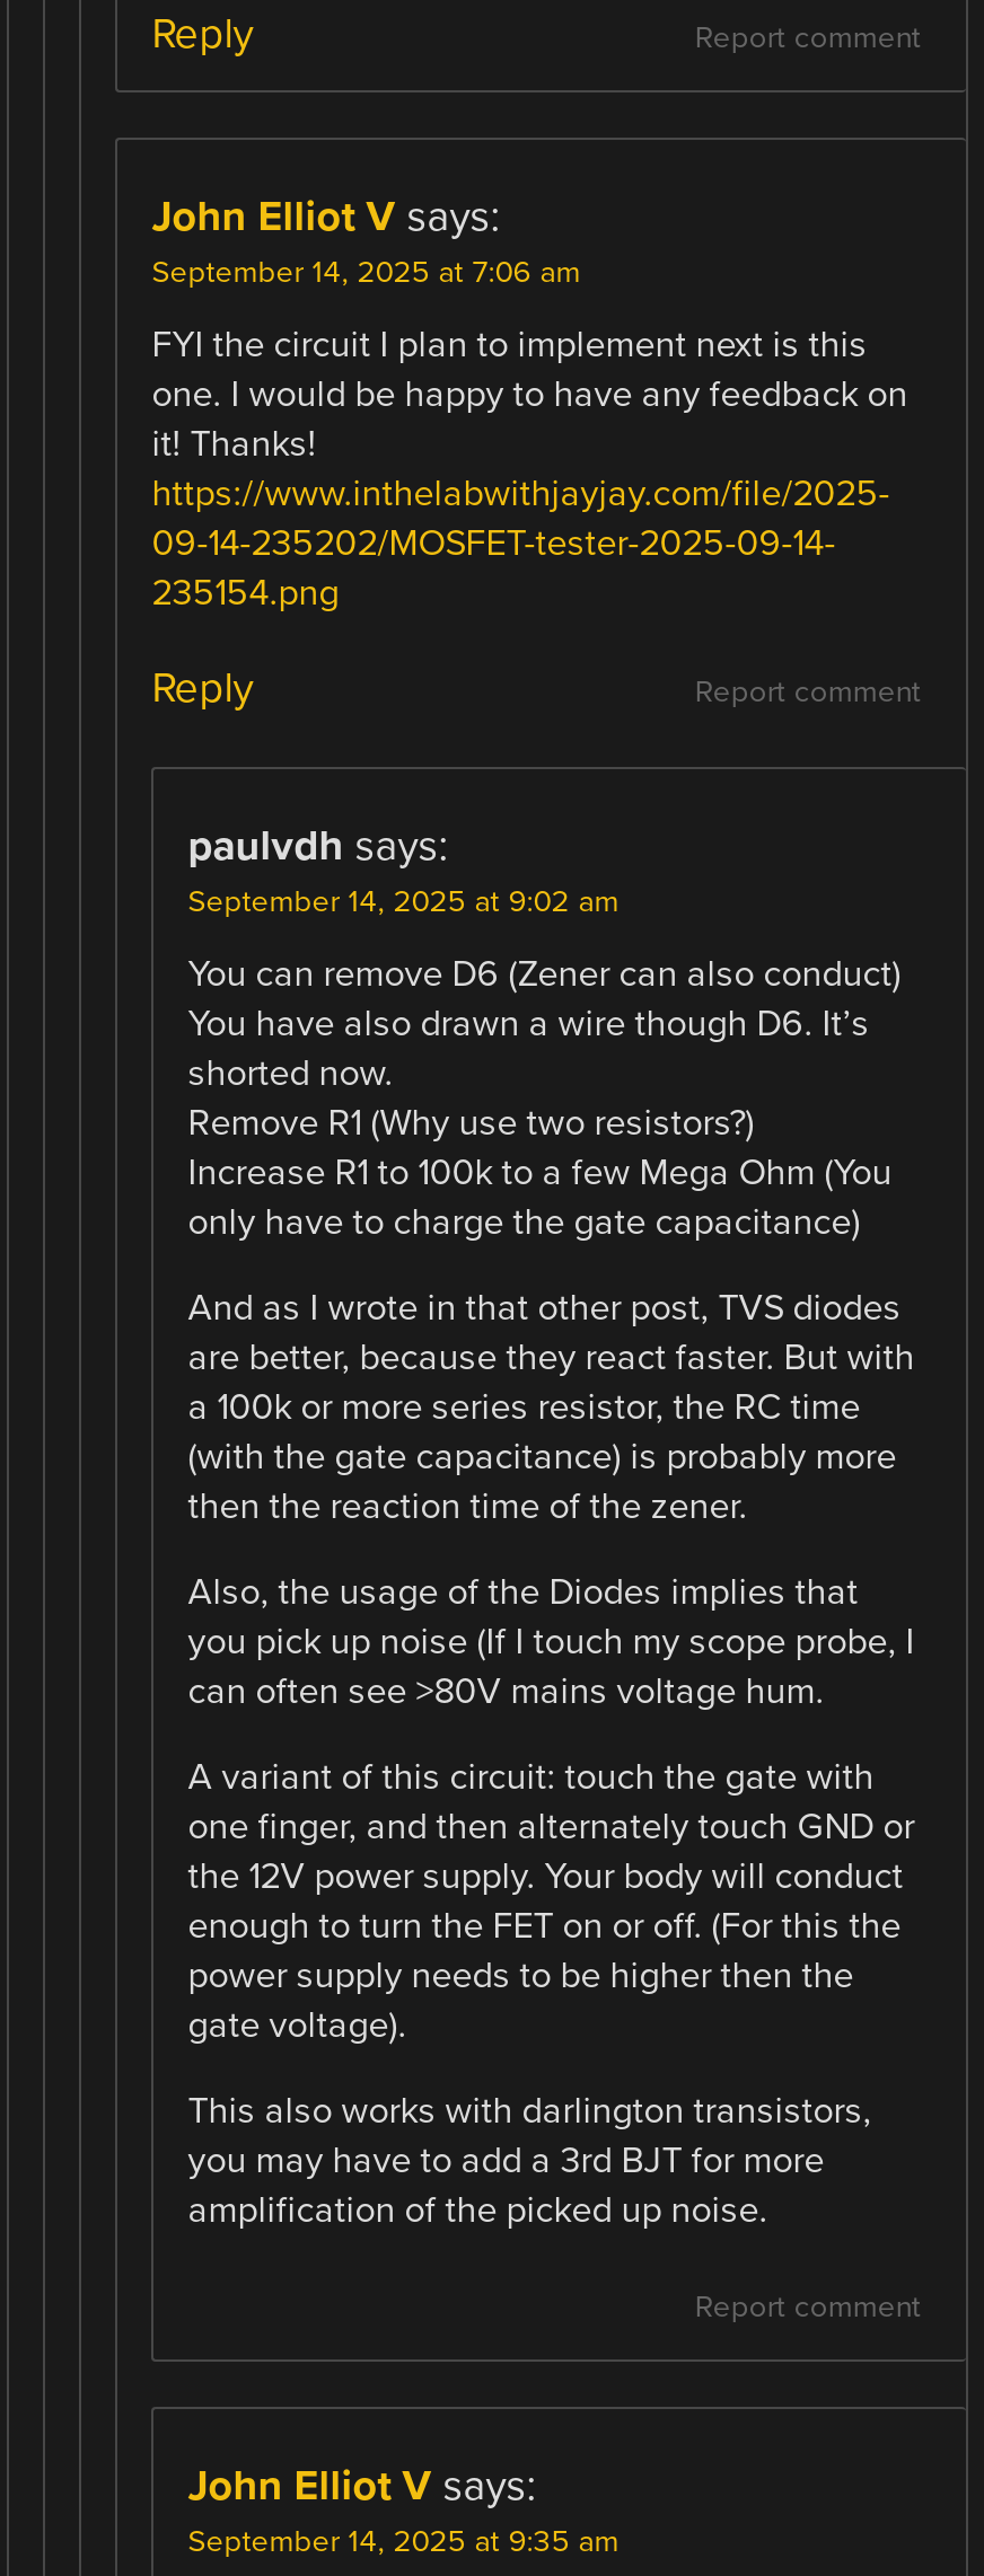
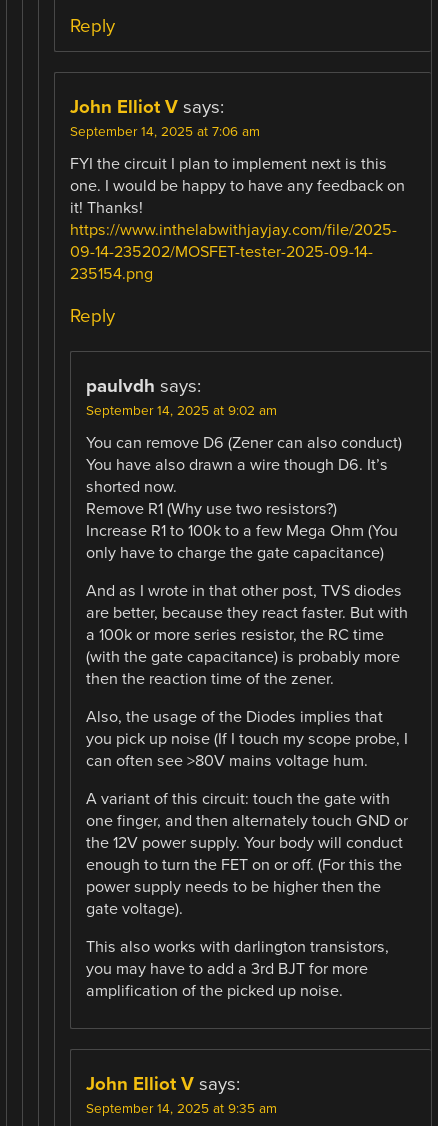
[695,21,920,58] Report comment -> none
[695,674,920,710] Report comment -> none
[695,2290,920,2326] Report comment -> none

